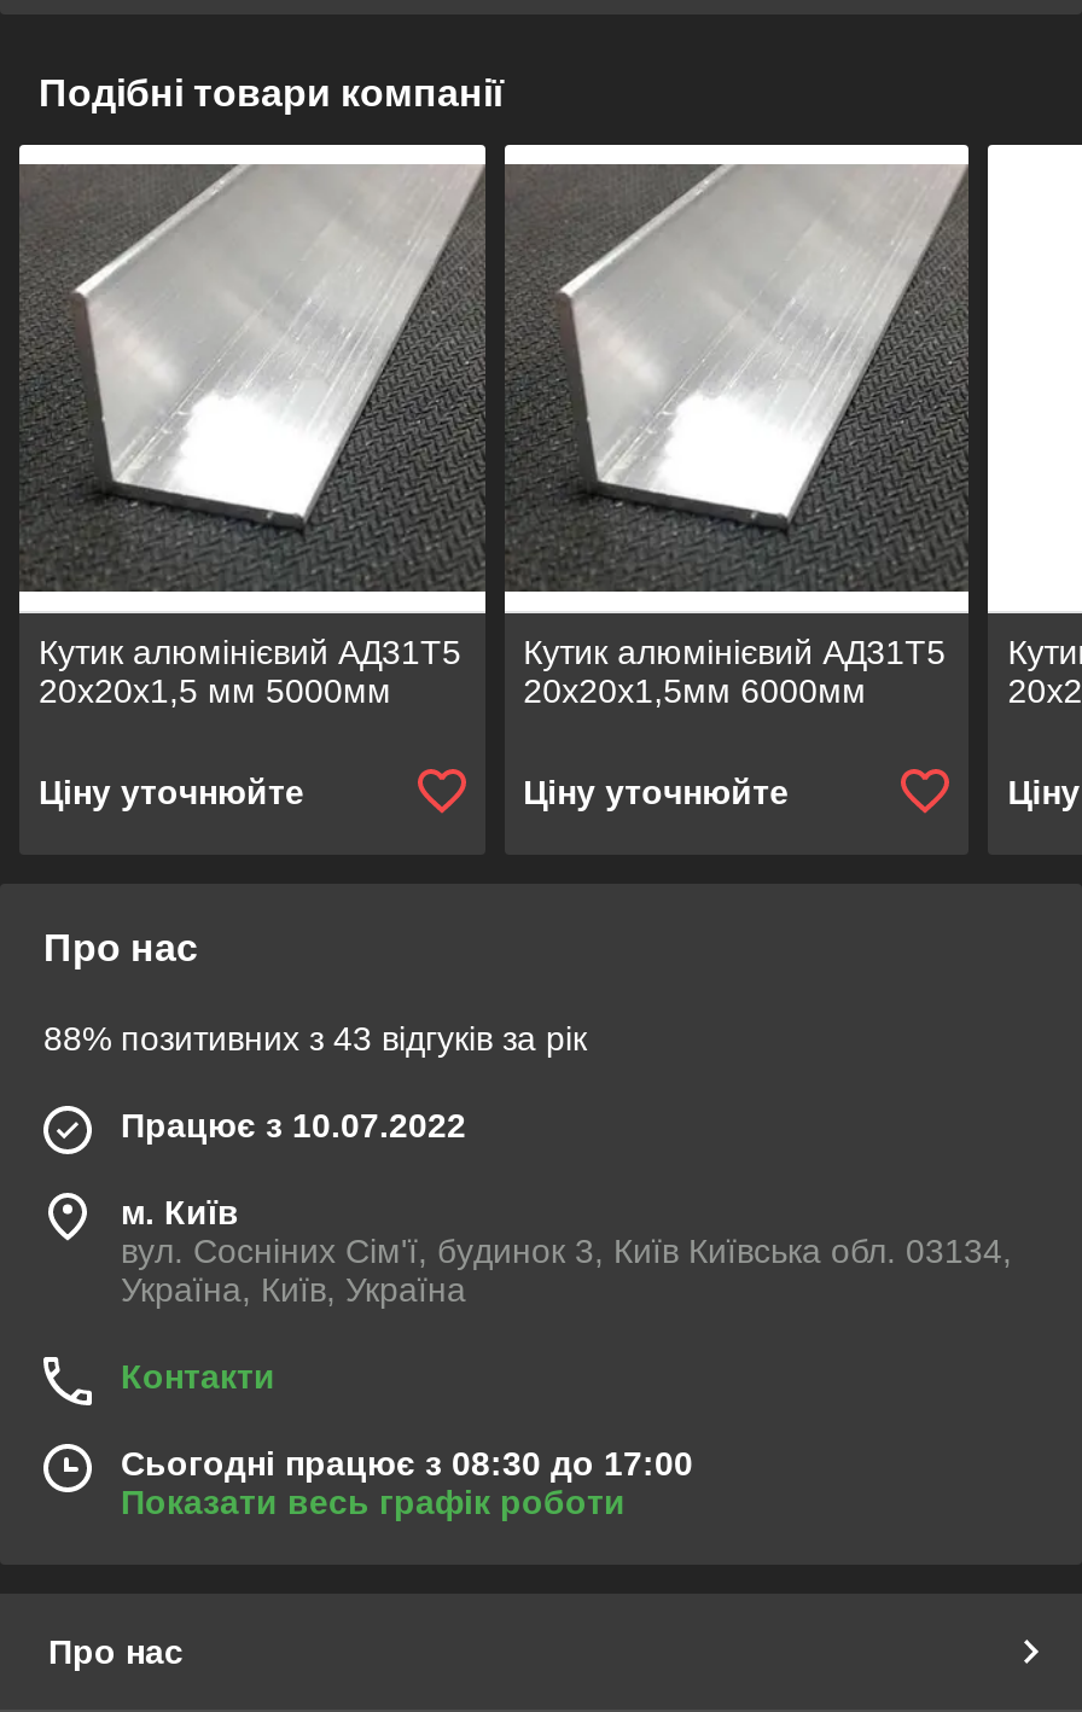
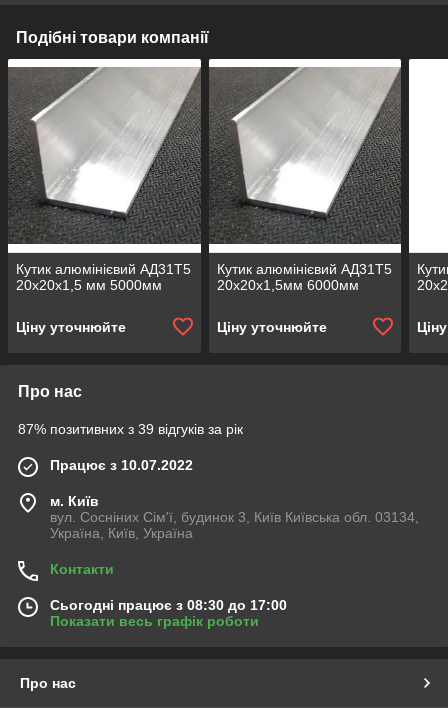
[43,1019,587,1057] 88% позитивних з 43 відгуків за рік -> [18,421,243,437] 87% позитивних з 39 відгуків за рік

